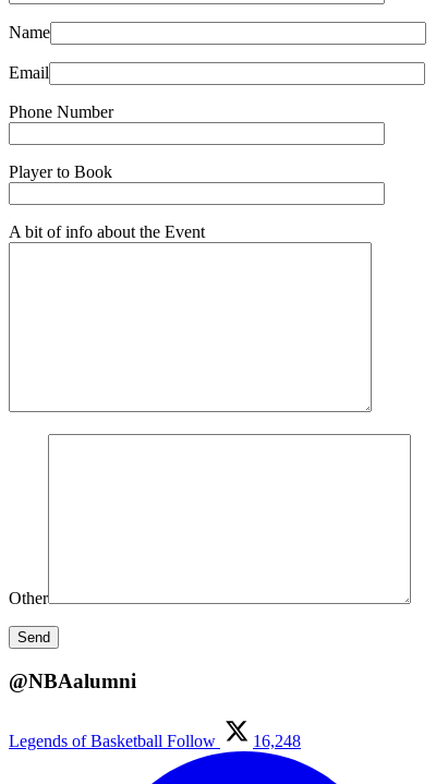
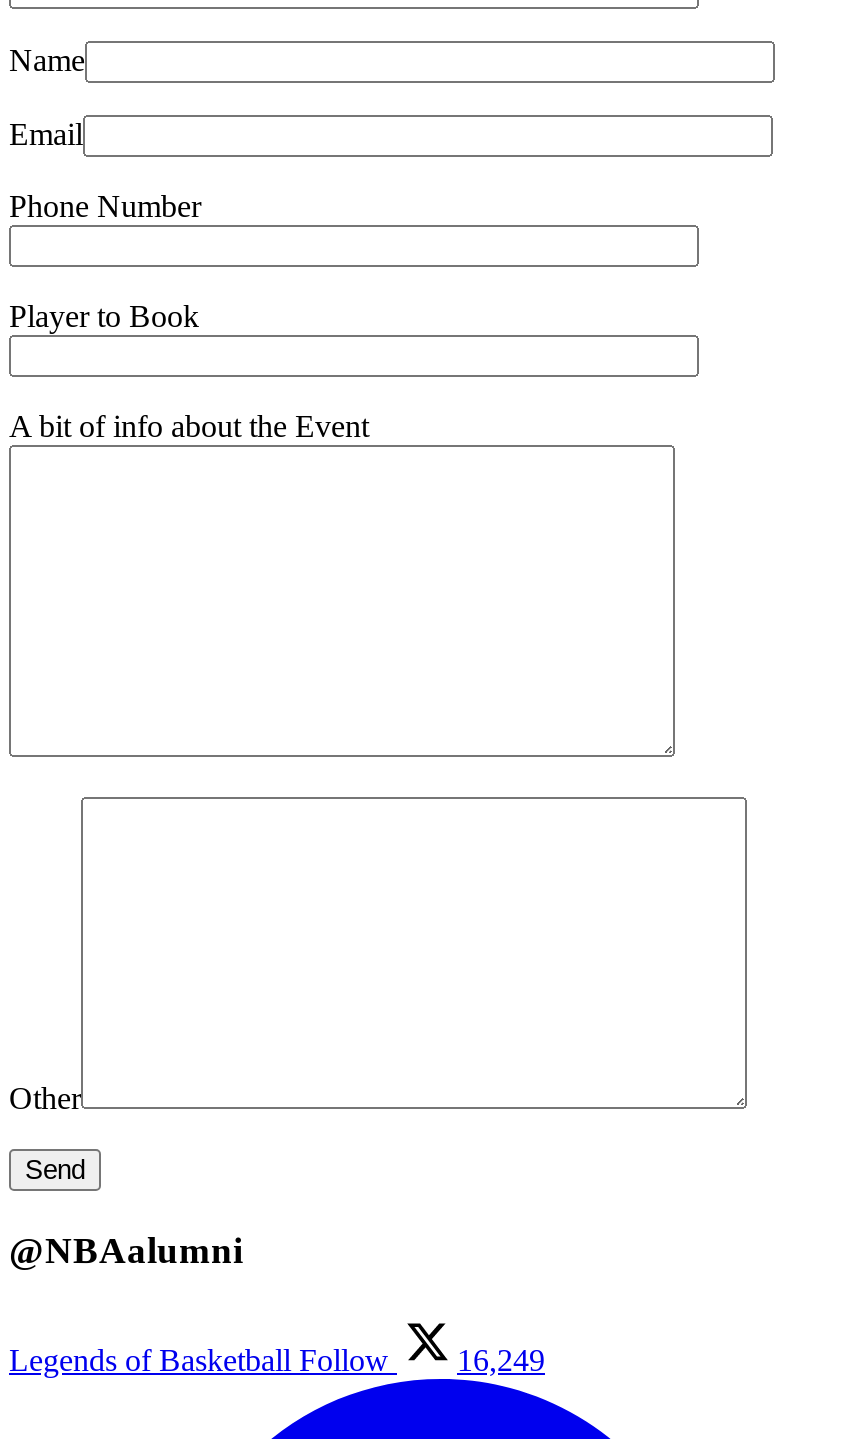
[9,731,301,750] Legends of Basketball Follow 16,248 -> [9,1342,545,1376] Legends of Basketball Follow 16,249

